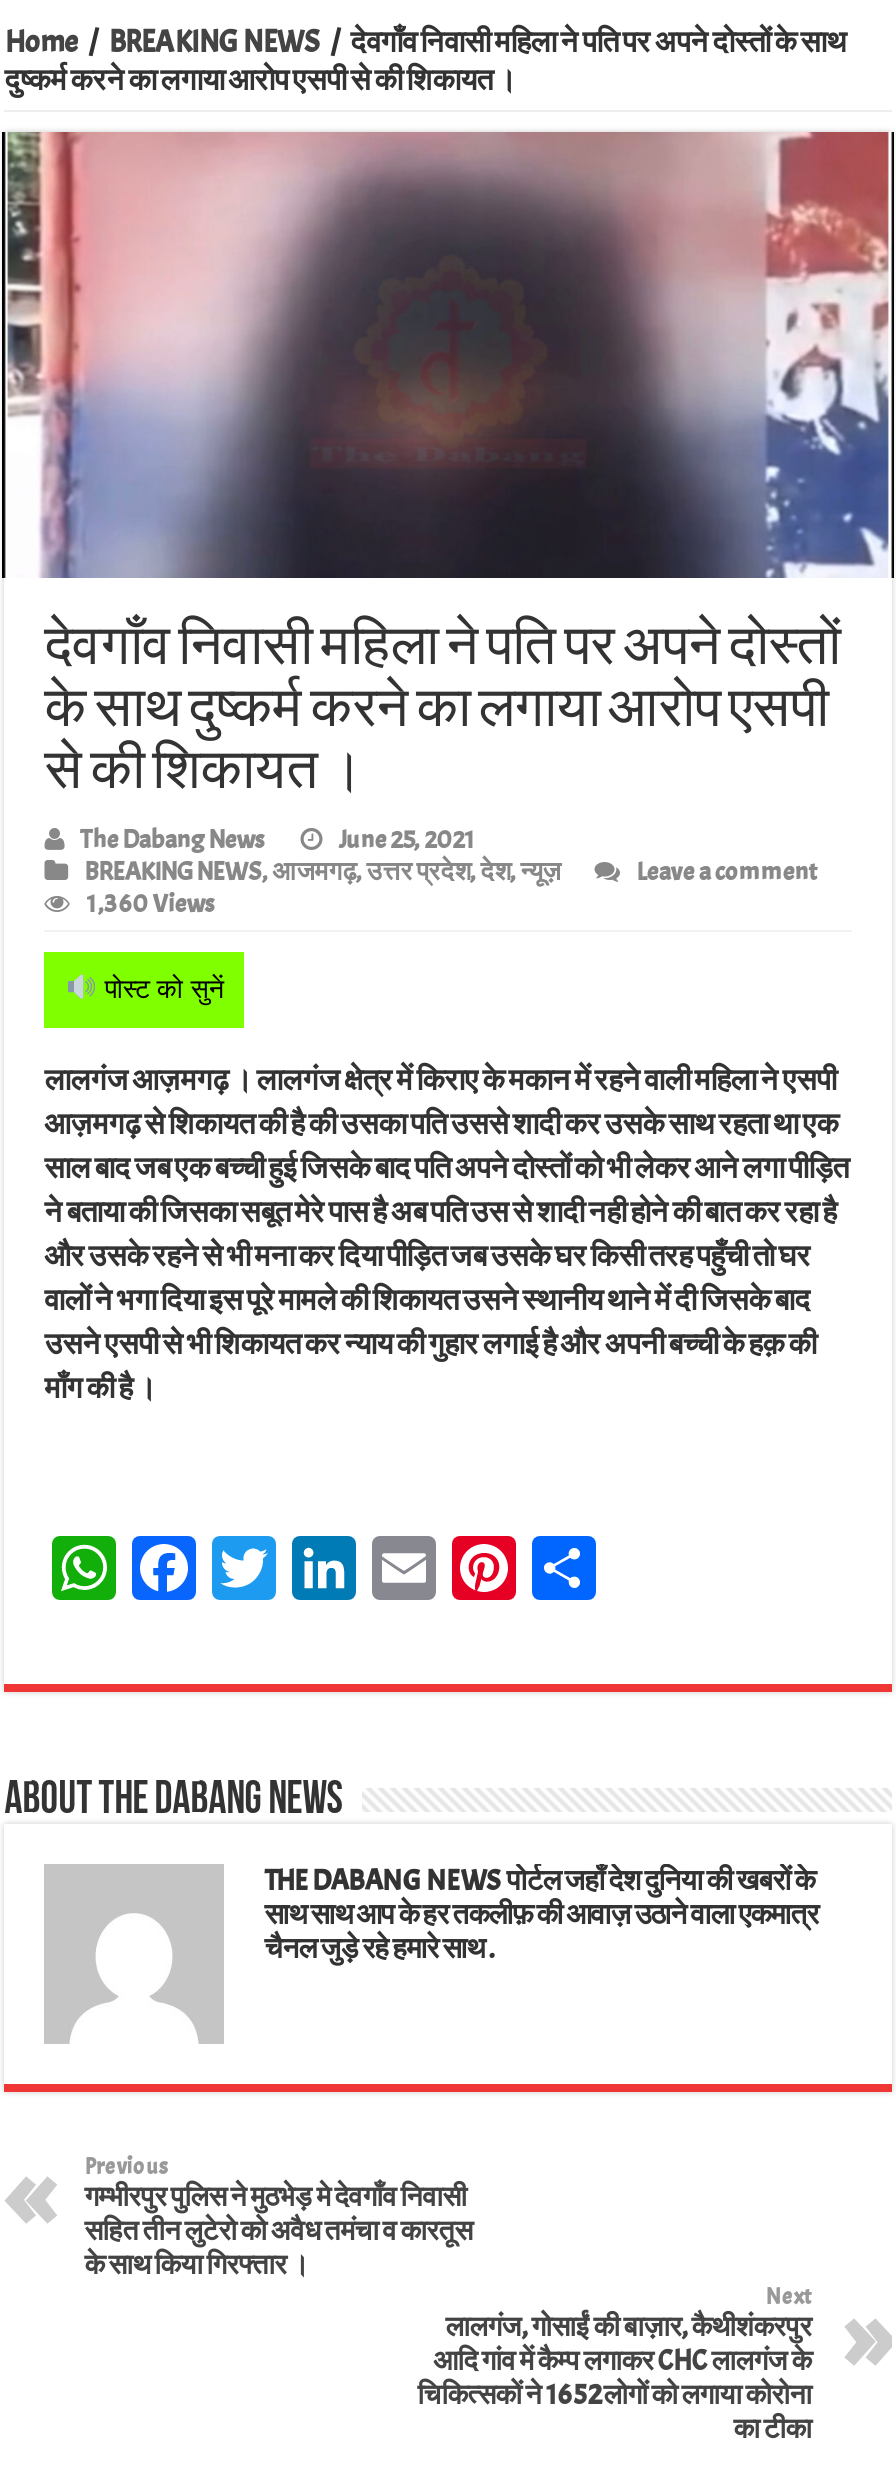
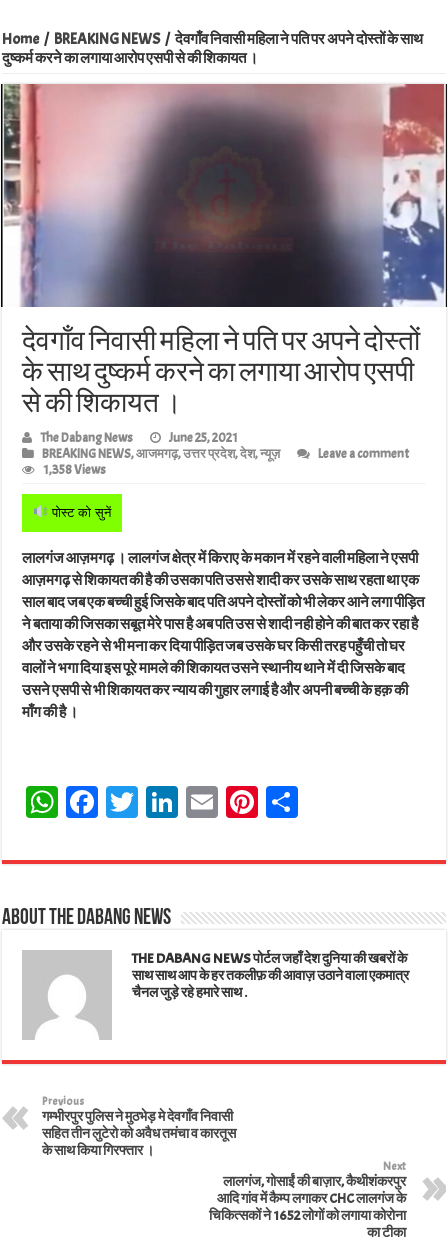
[86,888,216,920] 1,360 Views -> [43,462,106,478] 1,358 Views

